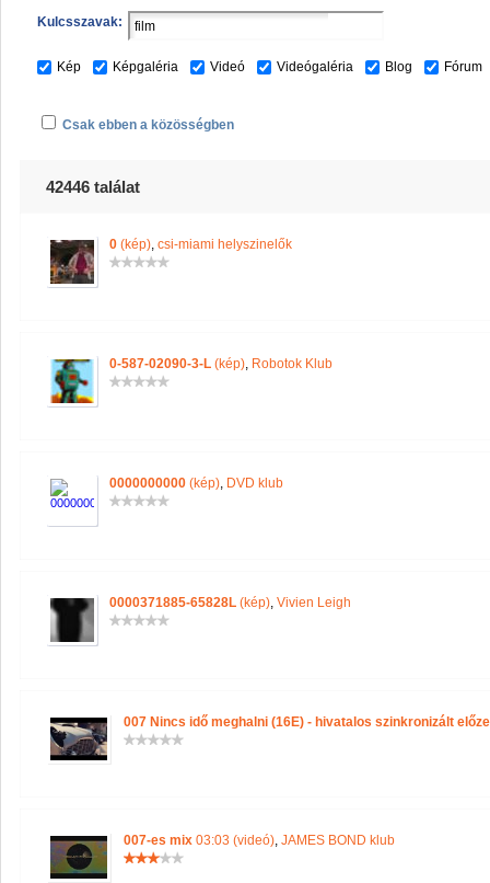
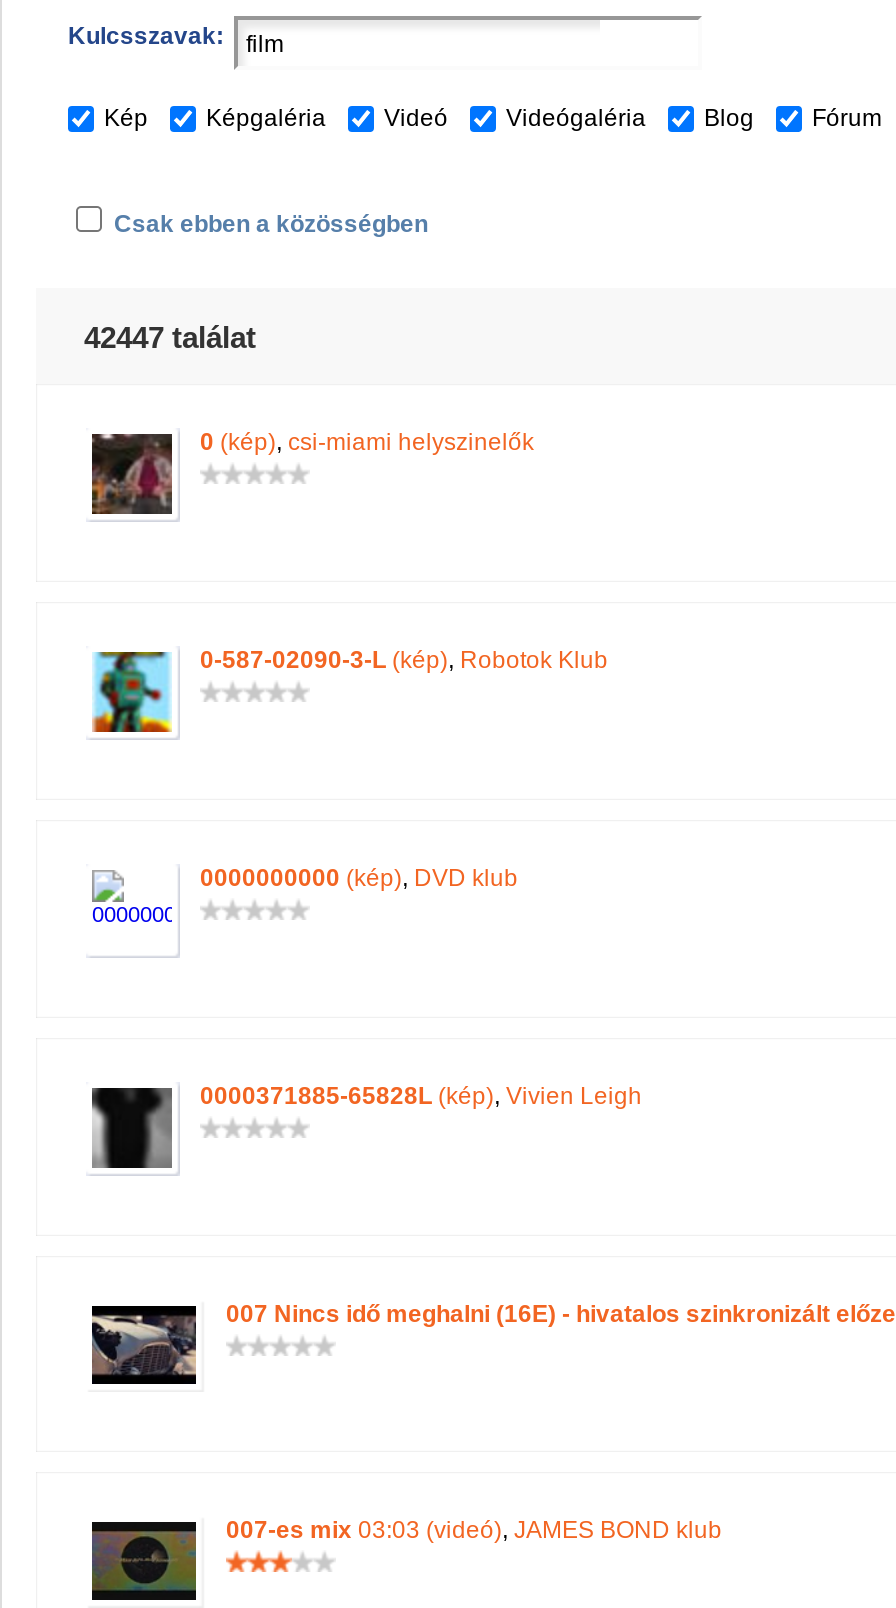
[46,177,140,196] 42446 találat -> [84,320,256,354] 42447 találat

